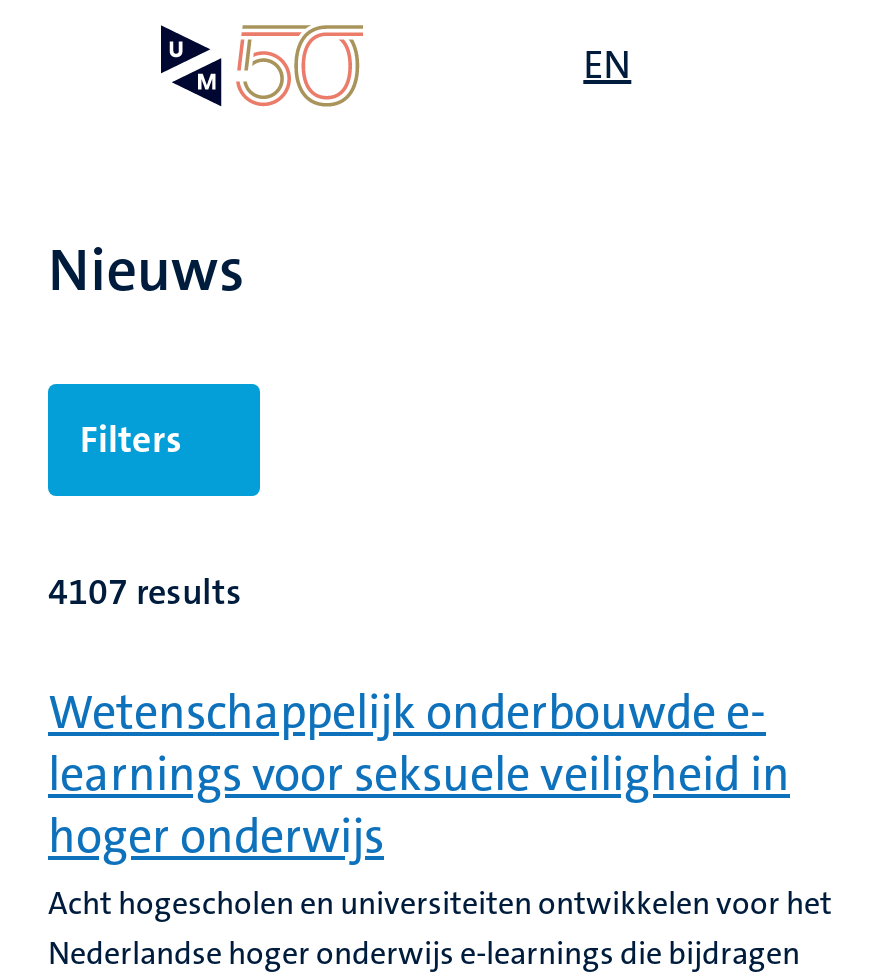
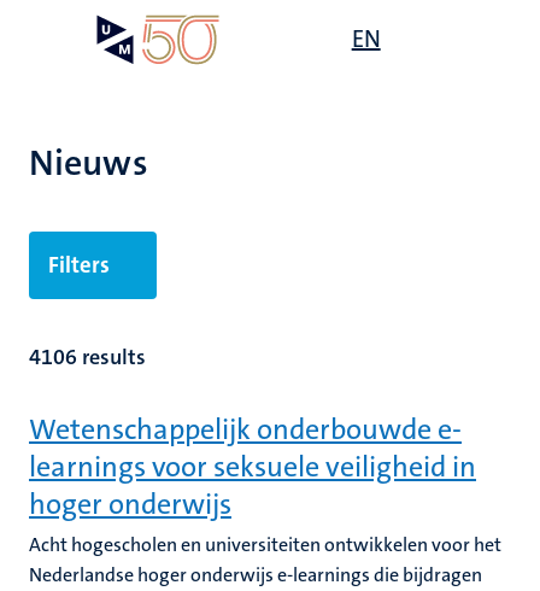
[48,568,242,616] 4107 results -> [29,343,146,371] 4106 results

